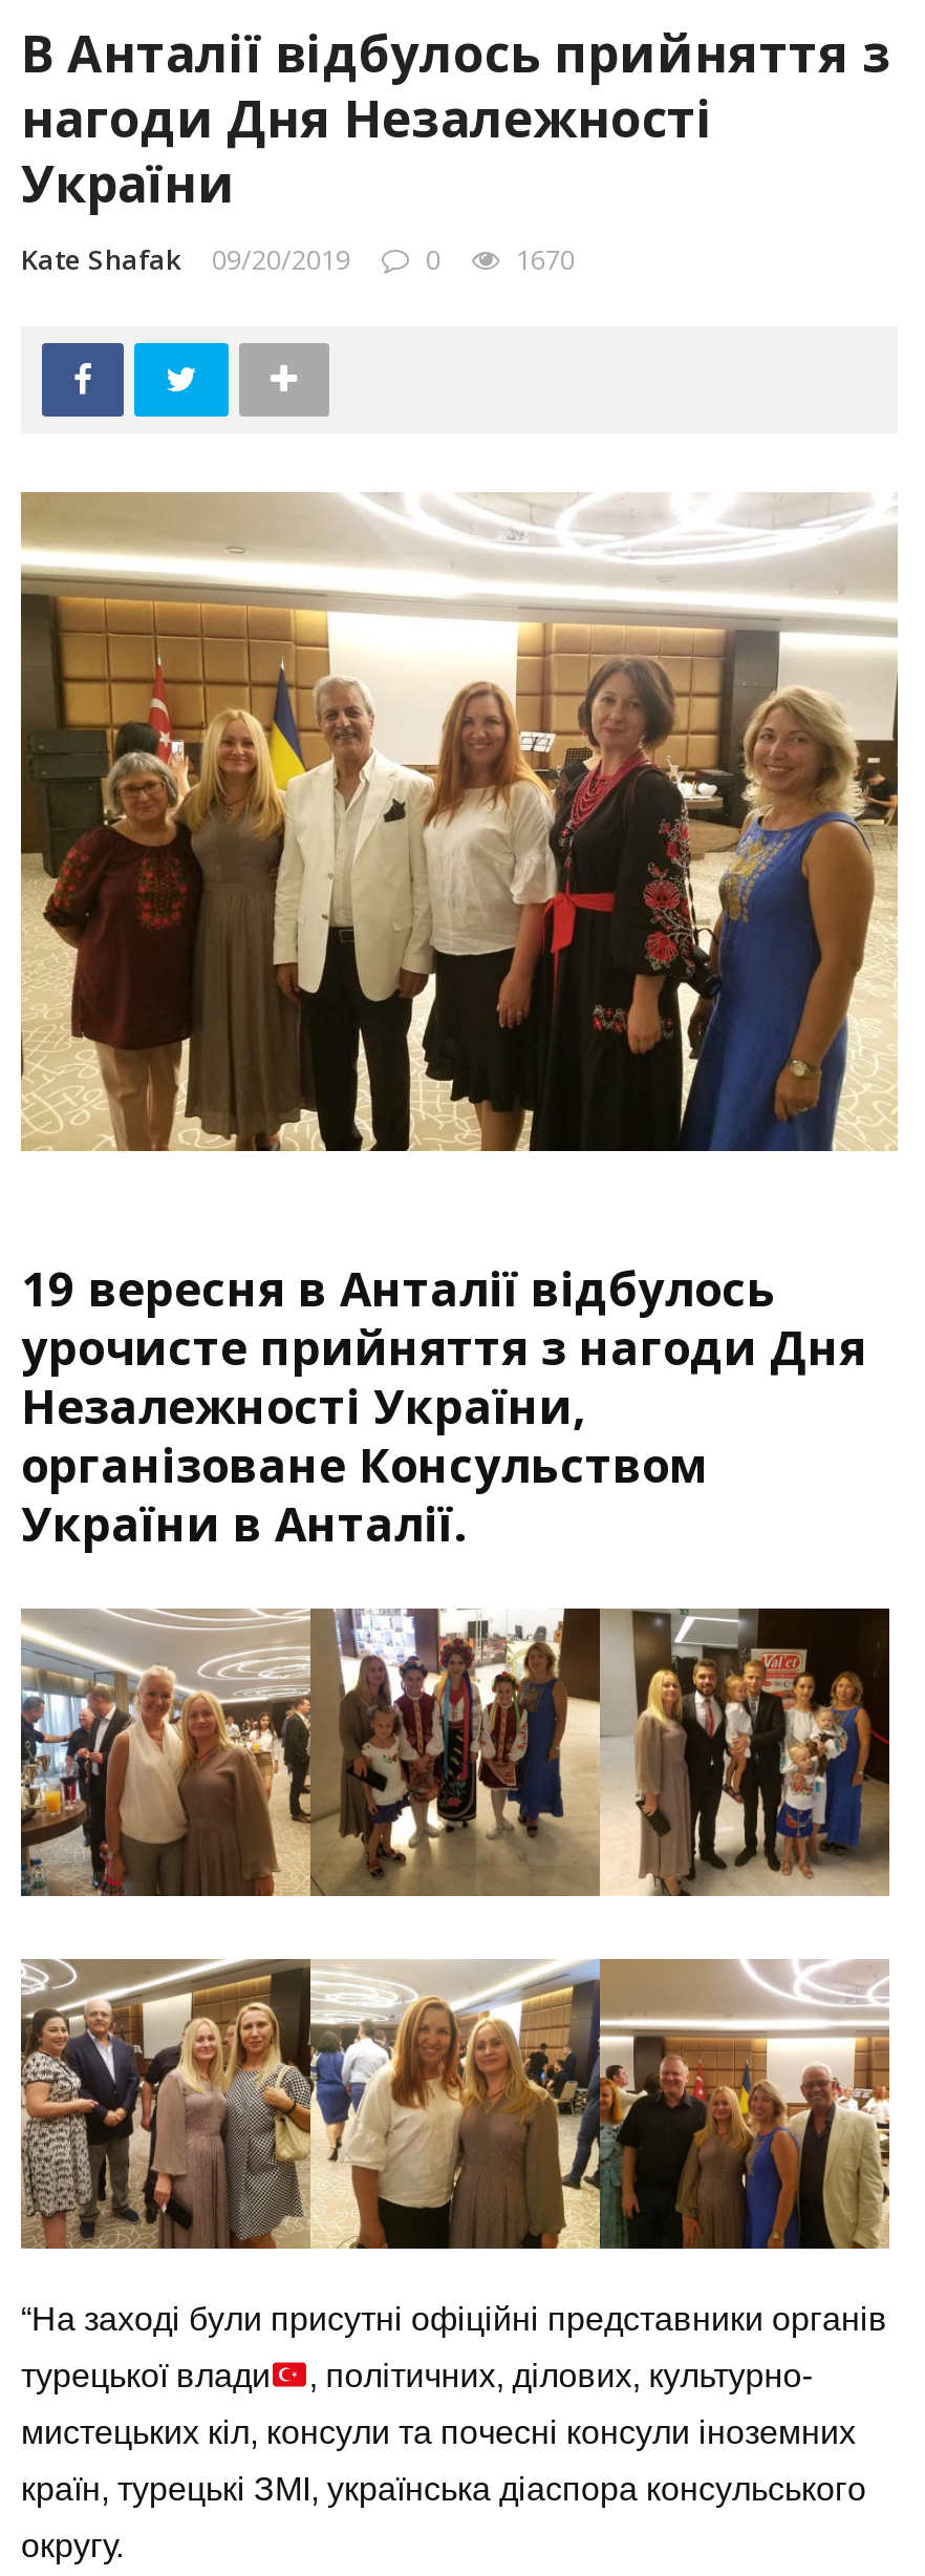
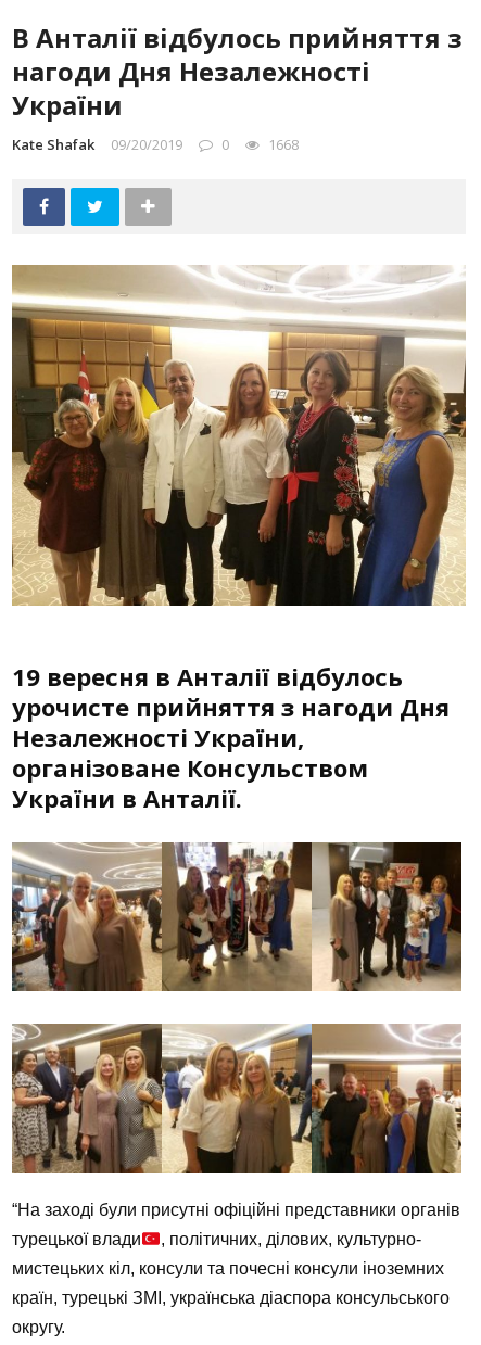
[21,240,575,278] Kate Shafak 09/20/2019 0 1670 -> [12,135,299,154] Kate Shafak 09/20/2019 0 1668

